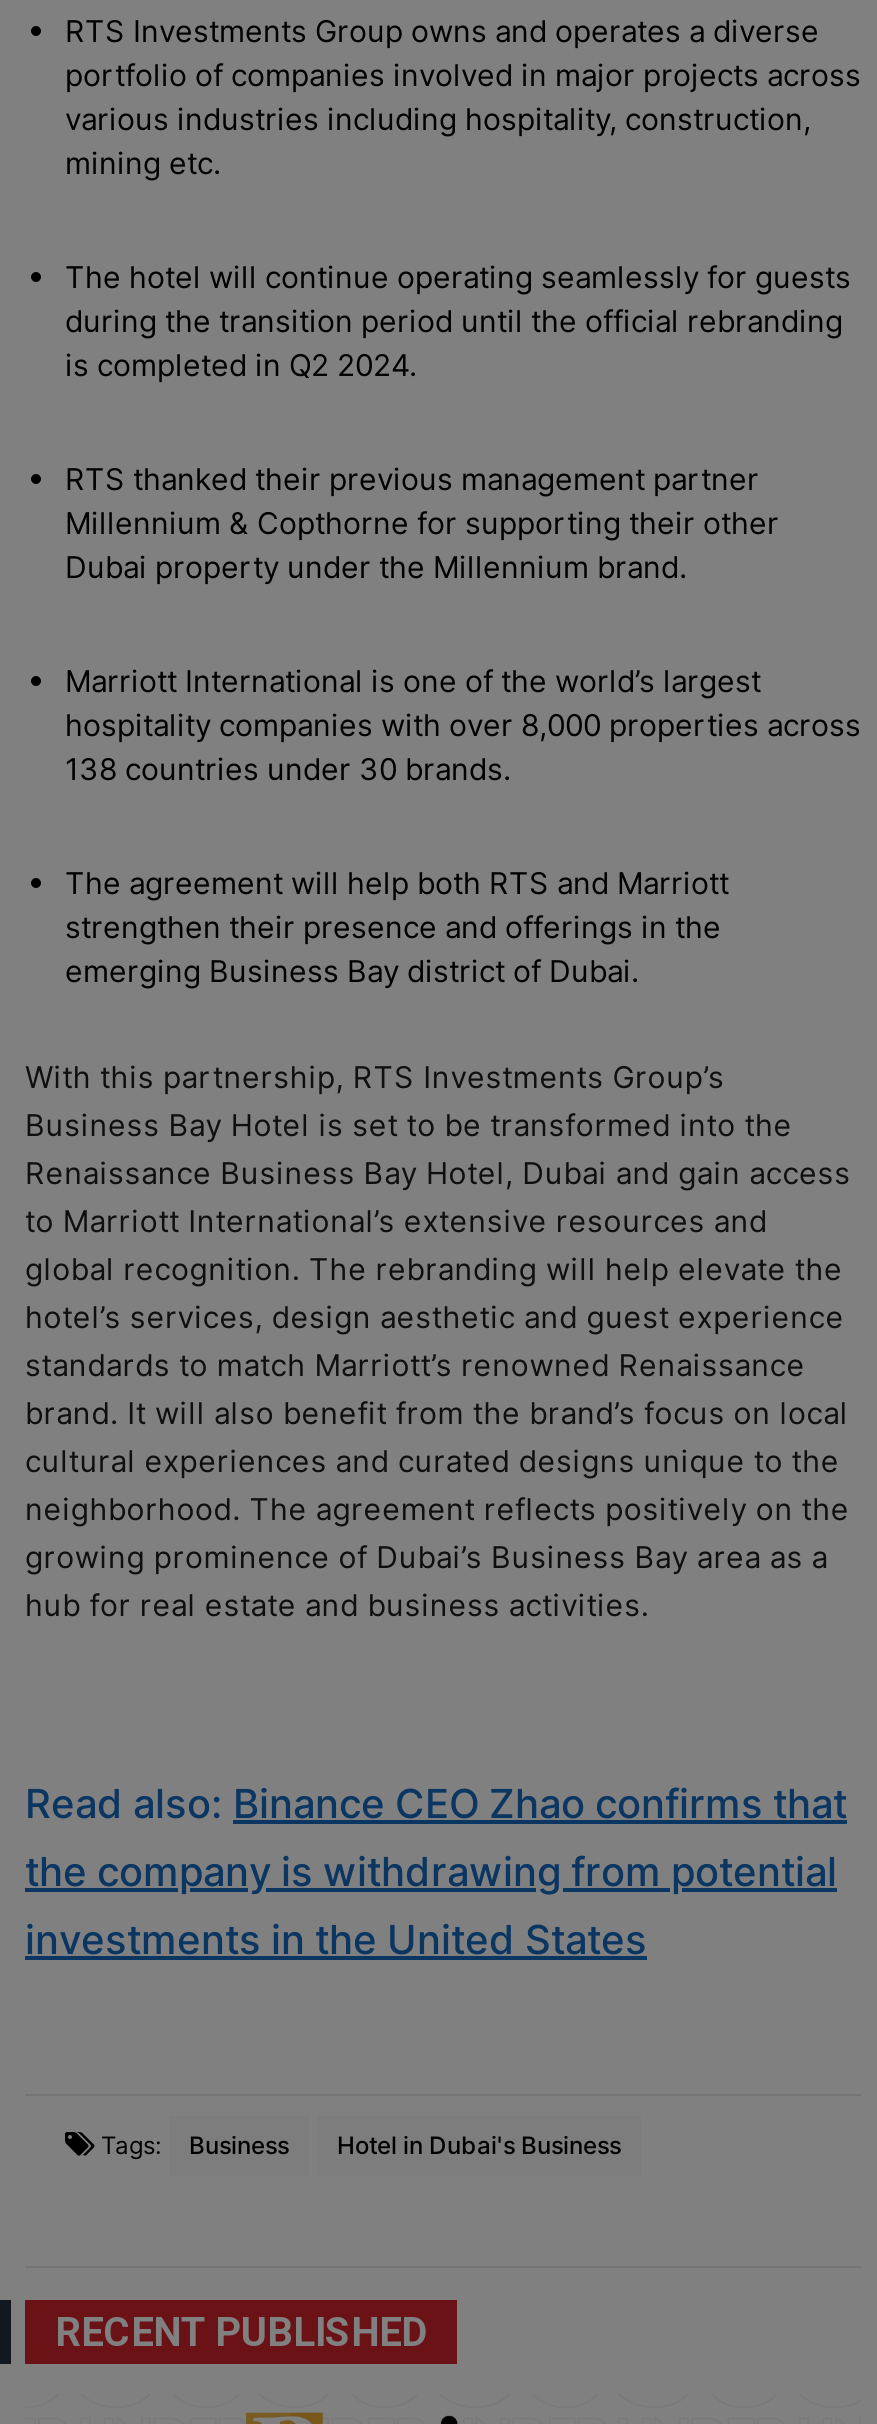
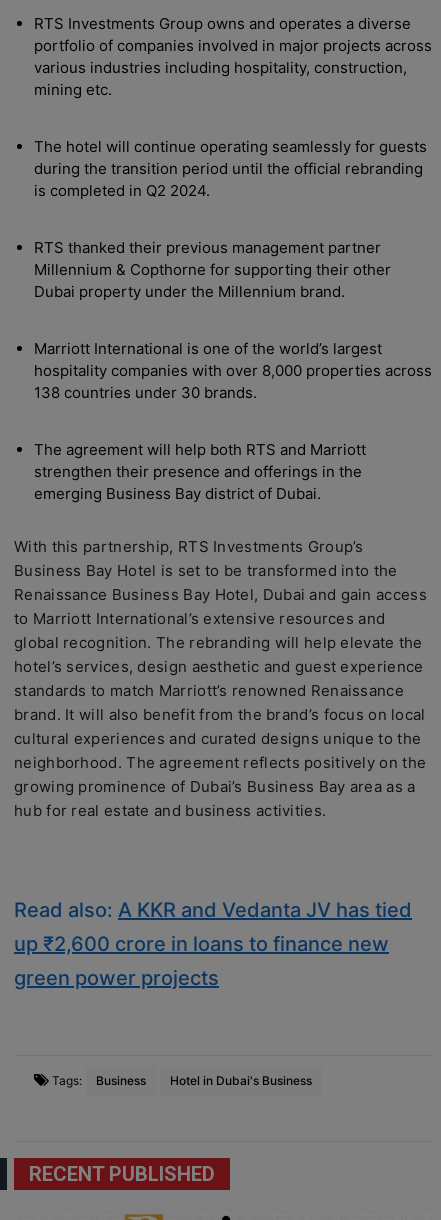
[25,1780,847,1964] Read also: Binance CEO Zhao confirms that | the company is withdrawing from potential | investments in the United States -> [14,898,412,990] Read also: A KKR and Vedanta JV has tied | up ₹2,600 crore in loans to finance new | green power projects

